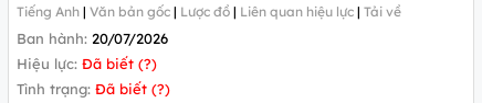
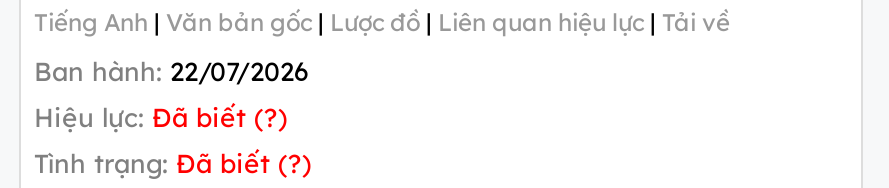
[16,30,167,47] Ban hành: 20/07/2026 -> [34,55,308,87] Ban hành: 22/07/2026

